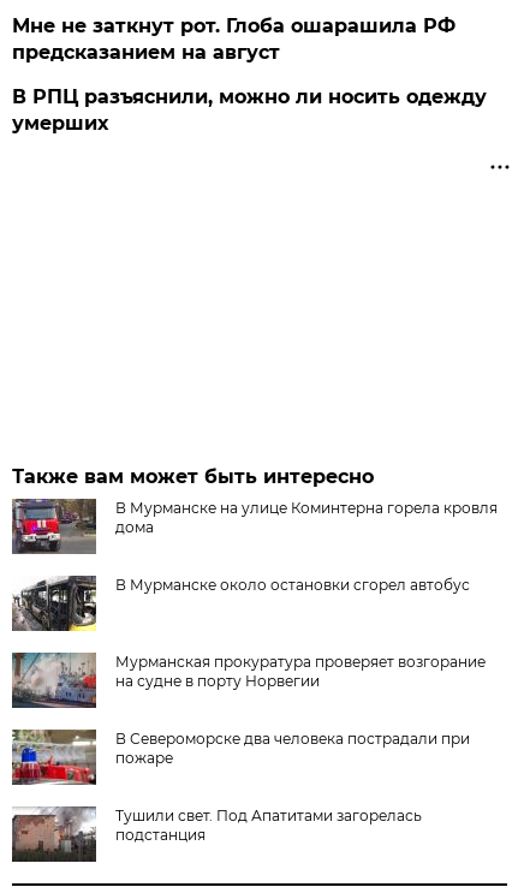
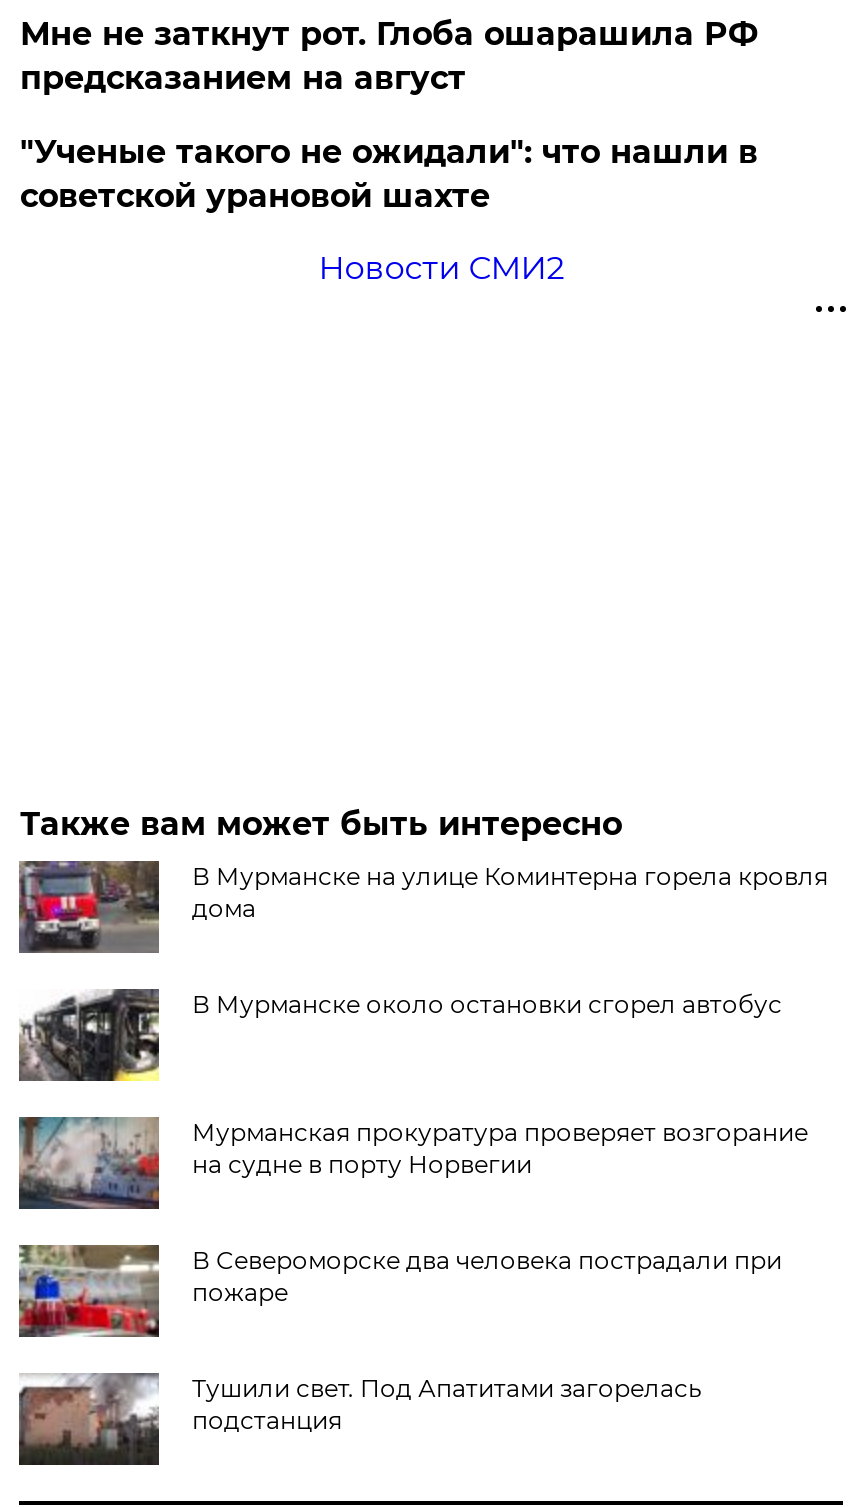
[12,85,487,135] В РПЦ разъяснили, можно ли носить одежду | умерших -> [20,133,758,287] "Ученые такого не ожидали": что нашли в | советской урановой шахте | Новости СМИ2

